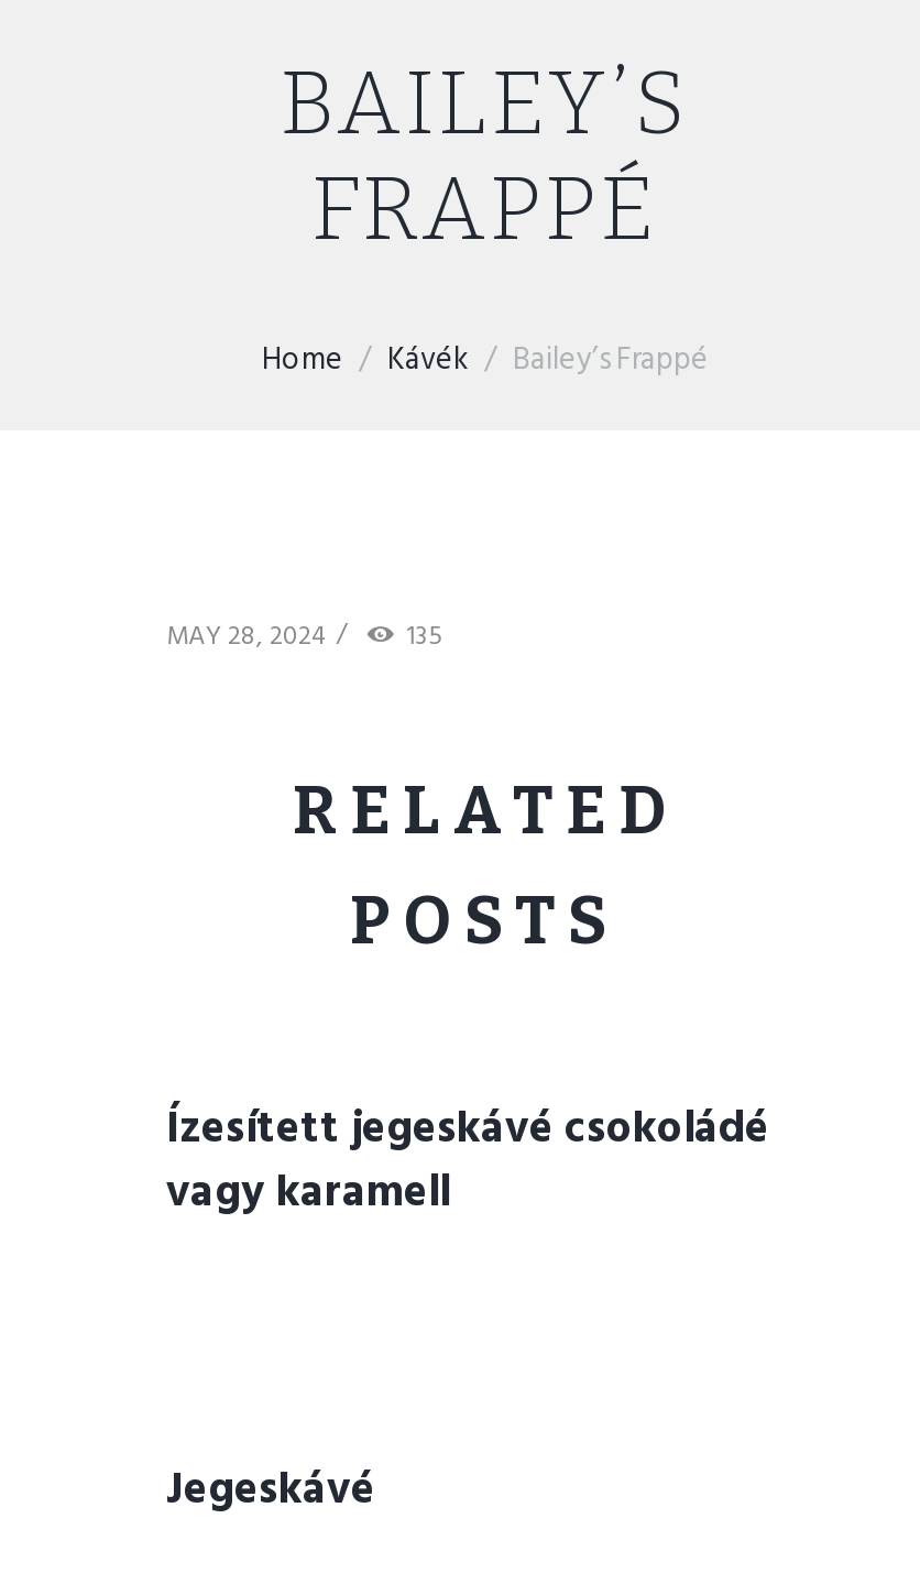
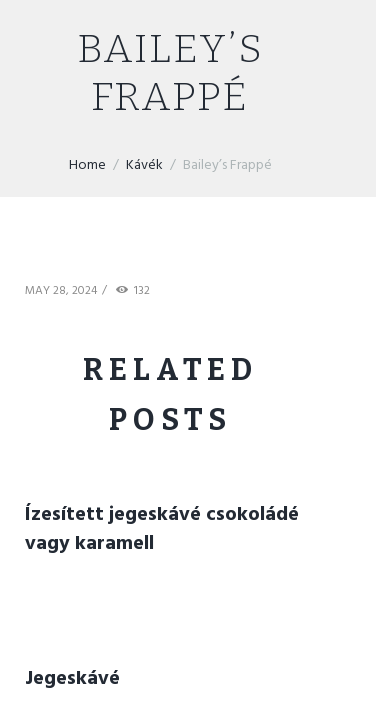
[166,616,442,660] MAY 28, 2024 135 -> [25,281,150,301] MAY 28, 2024 132

